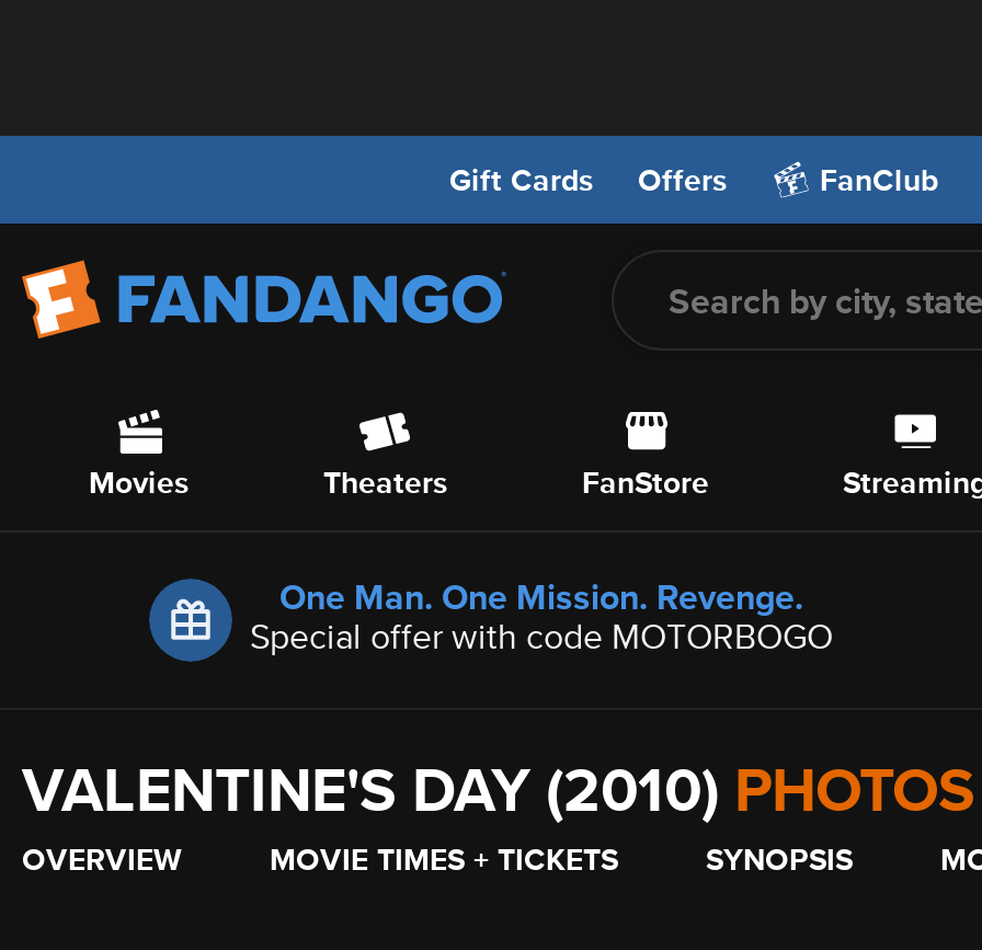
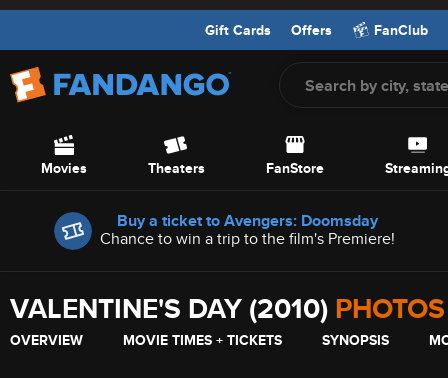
[118,572,833,662] [image] | One Man. One Mission. Revenge. | Special offer with code MOTORBOGO -> [53,209,394,251] [image] | Buy a ticket to Avengers: Doomsday | Chance to win a trip to the film's Premiere!

